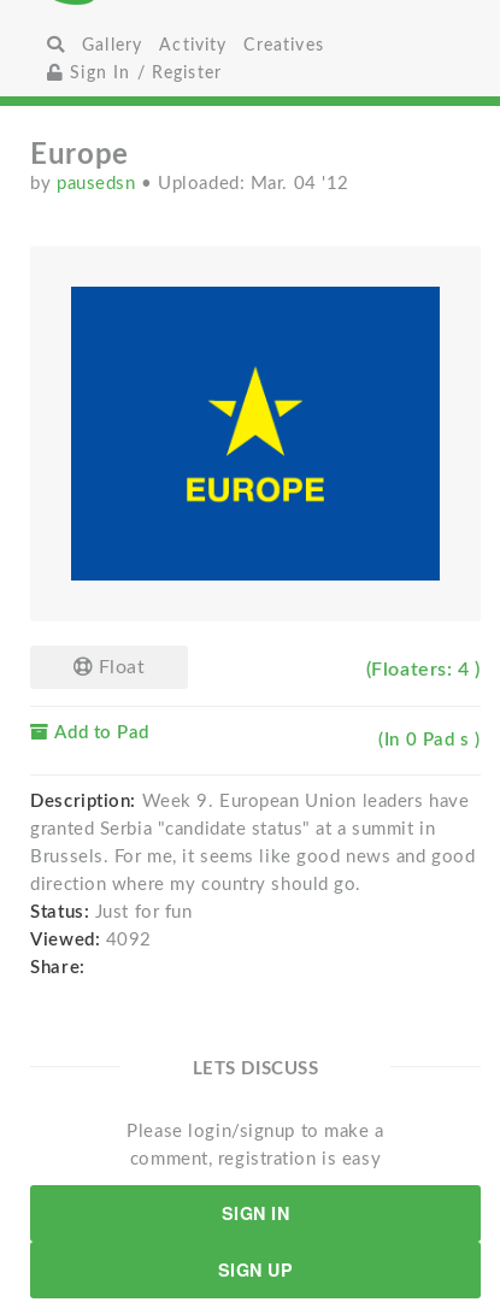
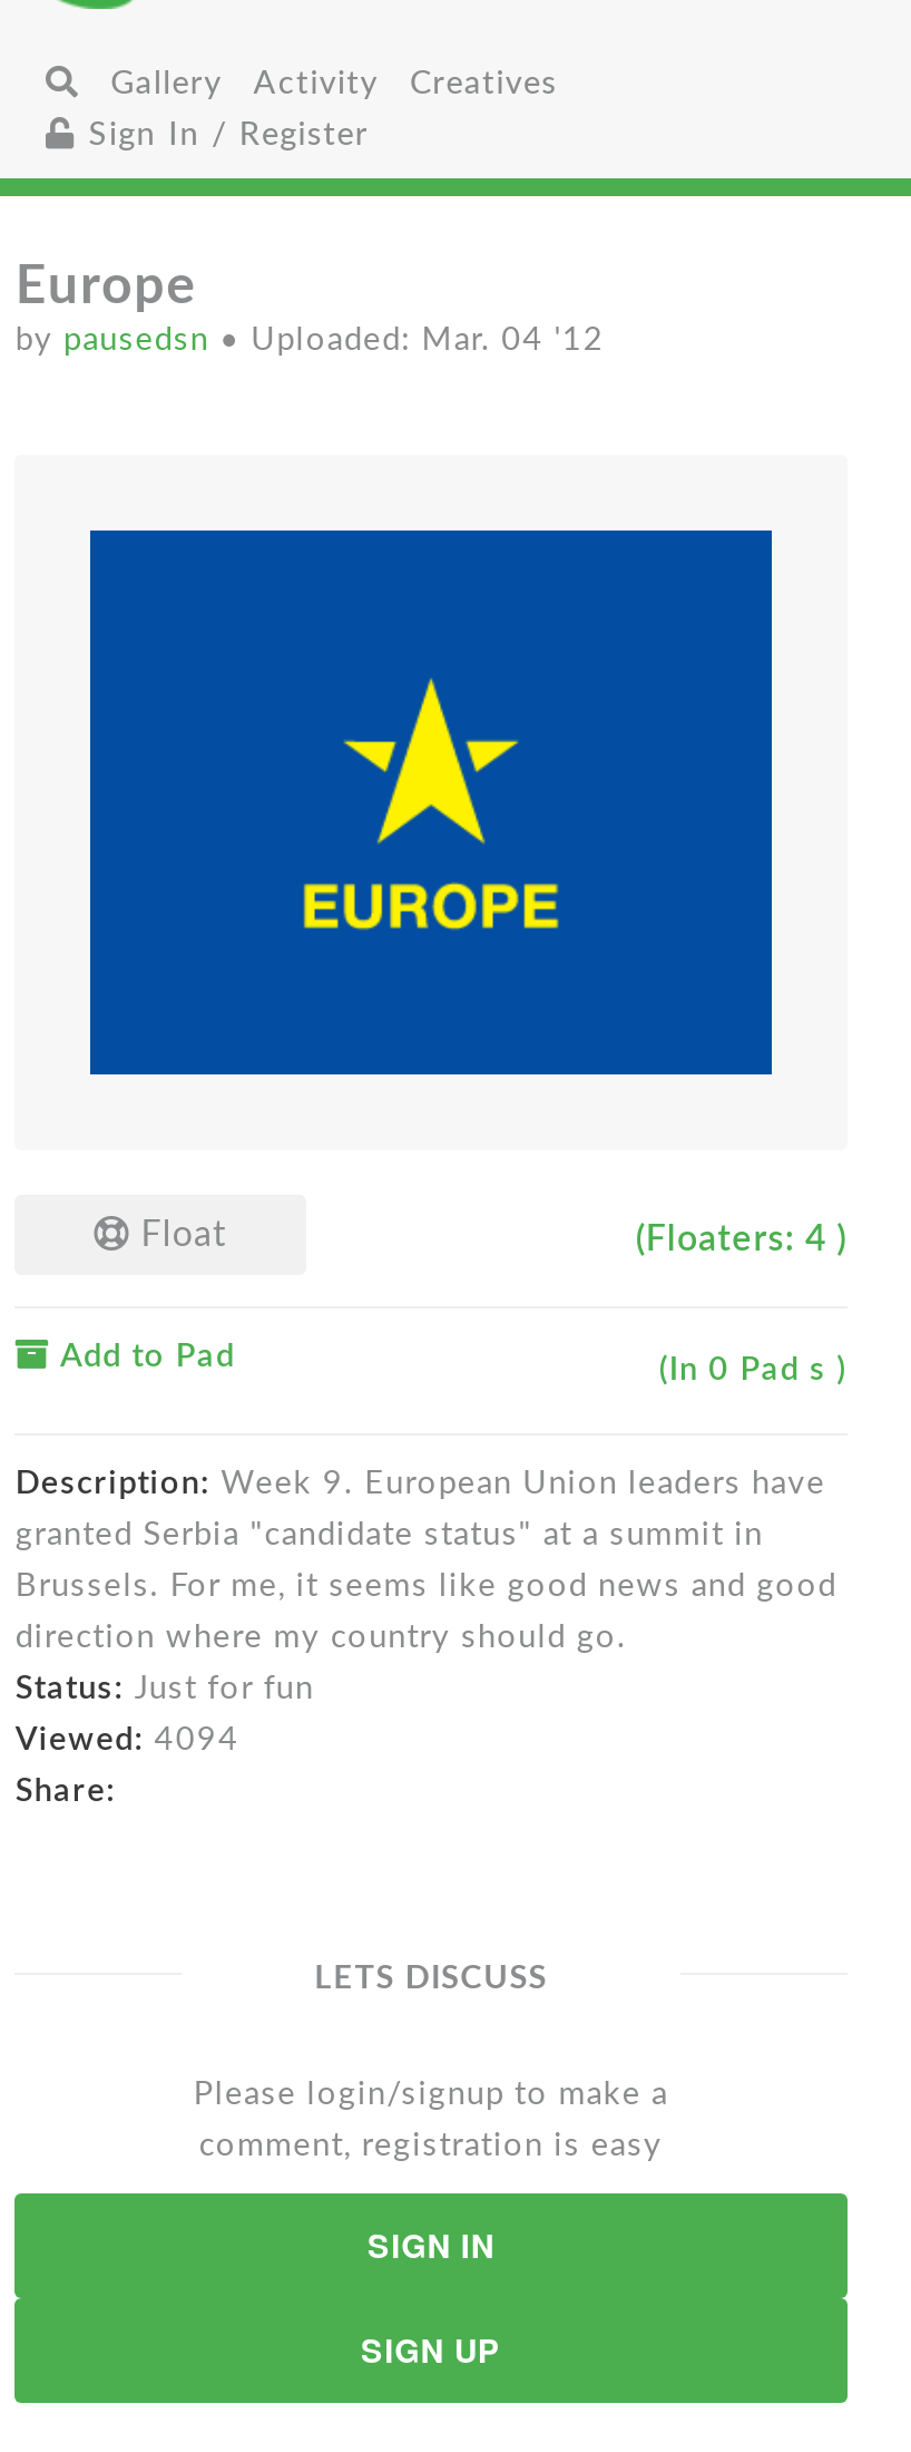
[30,931,152,949] Viewed: 4092 -> [15,1724,240,1757] Viewed: 4094

